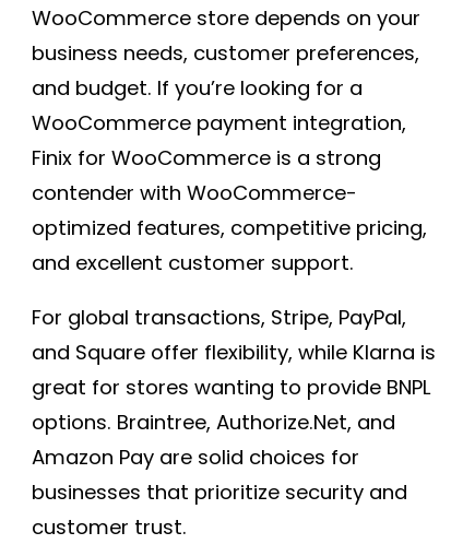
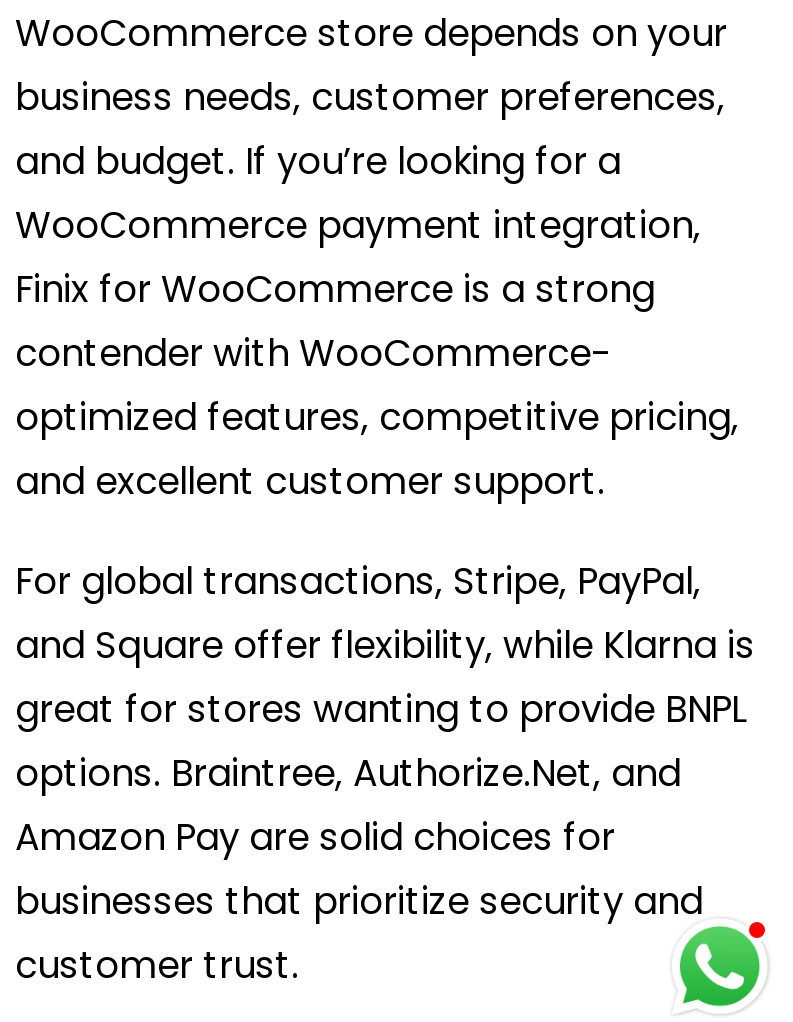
none -> [677,920,767,1008] [image]

